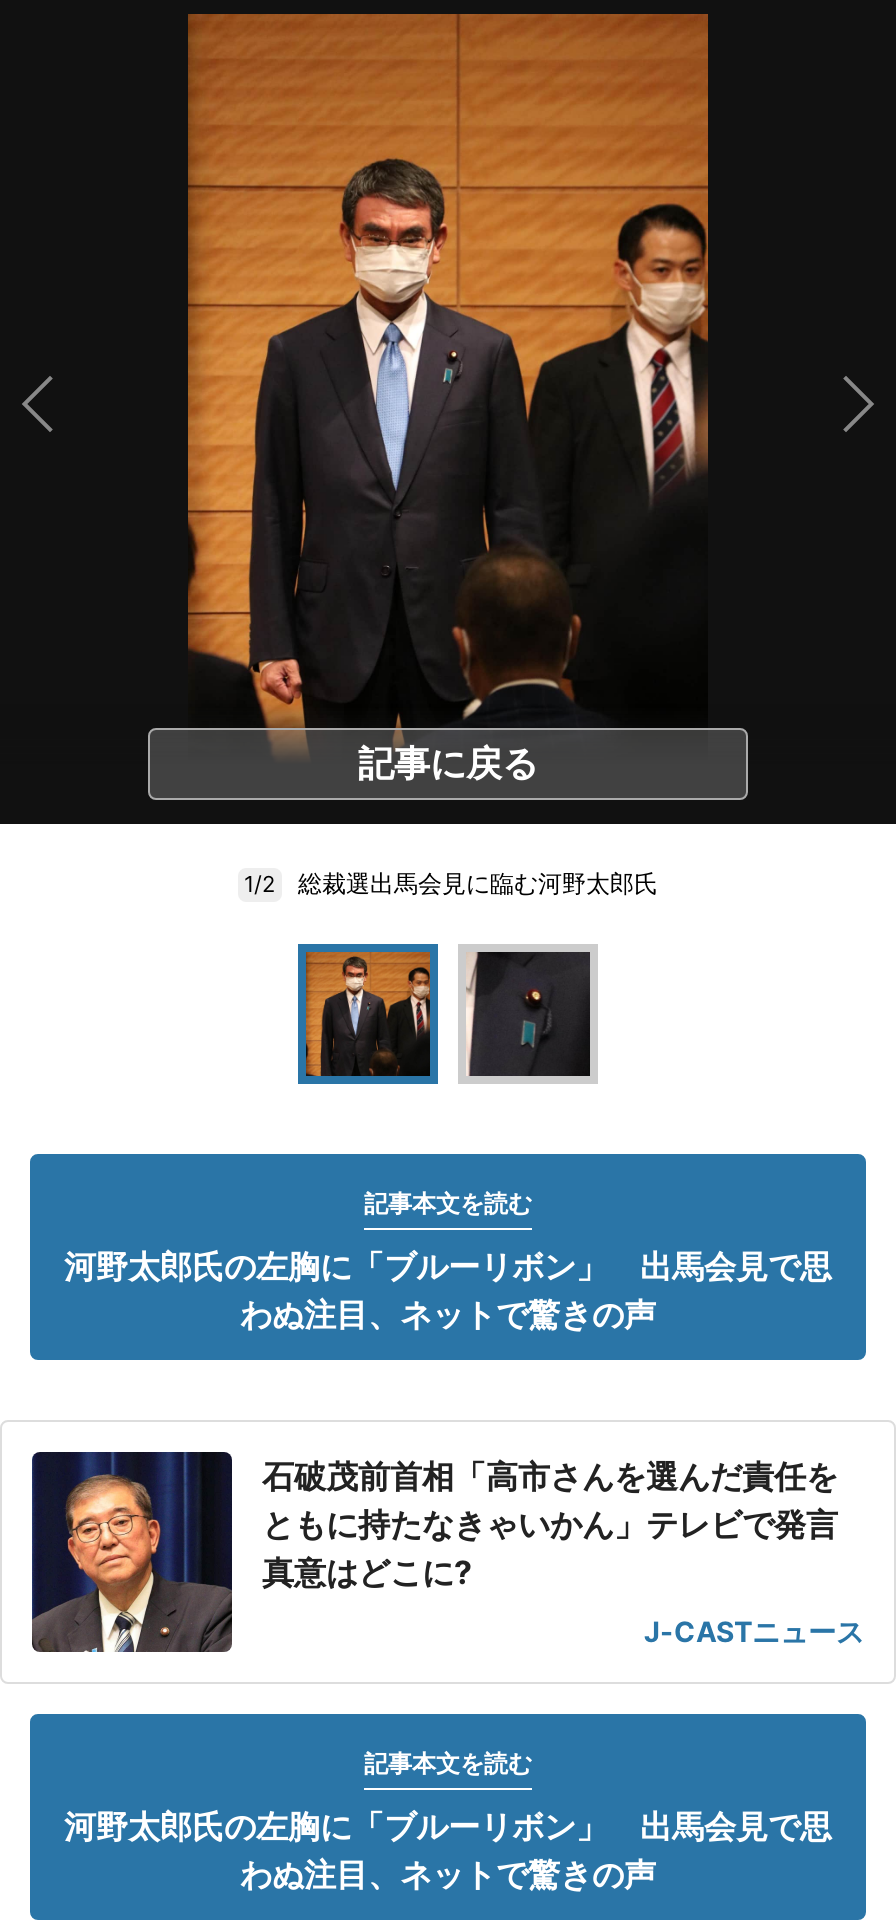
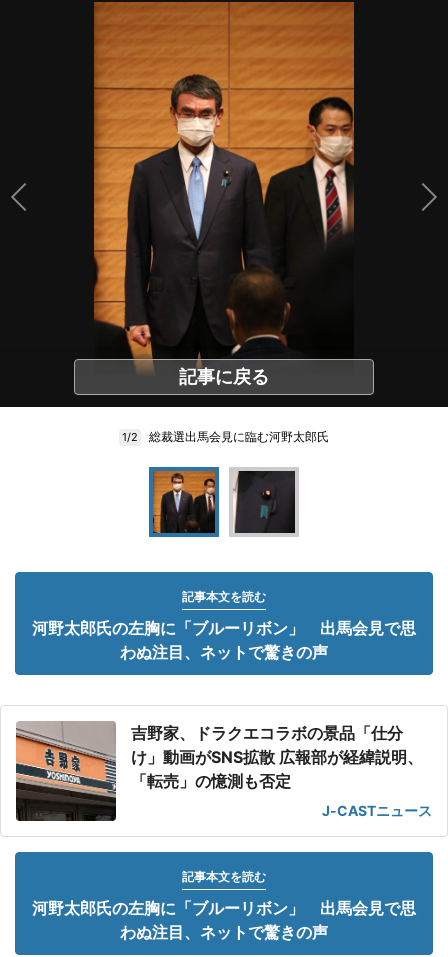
[30,1452,838,1654] [image] | 石破茂前首相「高市さんを選んだ責任を | ともに持たなきゃいかん」テレビで発言 | 真意はどこに? -> [15,722,423,822] [image] | 吉野家、ドラクエコラボの景品「仕分 | け」動画がSNS拡散 広報部が経緯説明、 | 「転売」の憶測も否定

